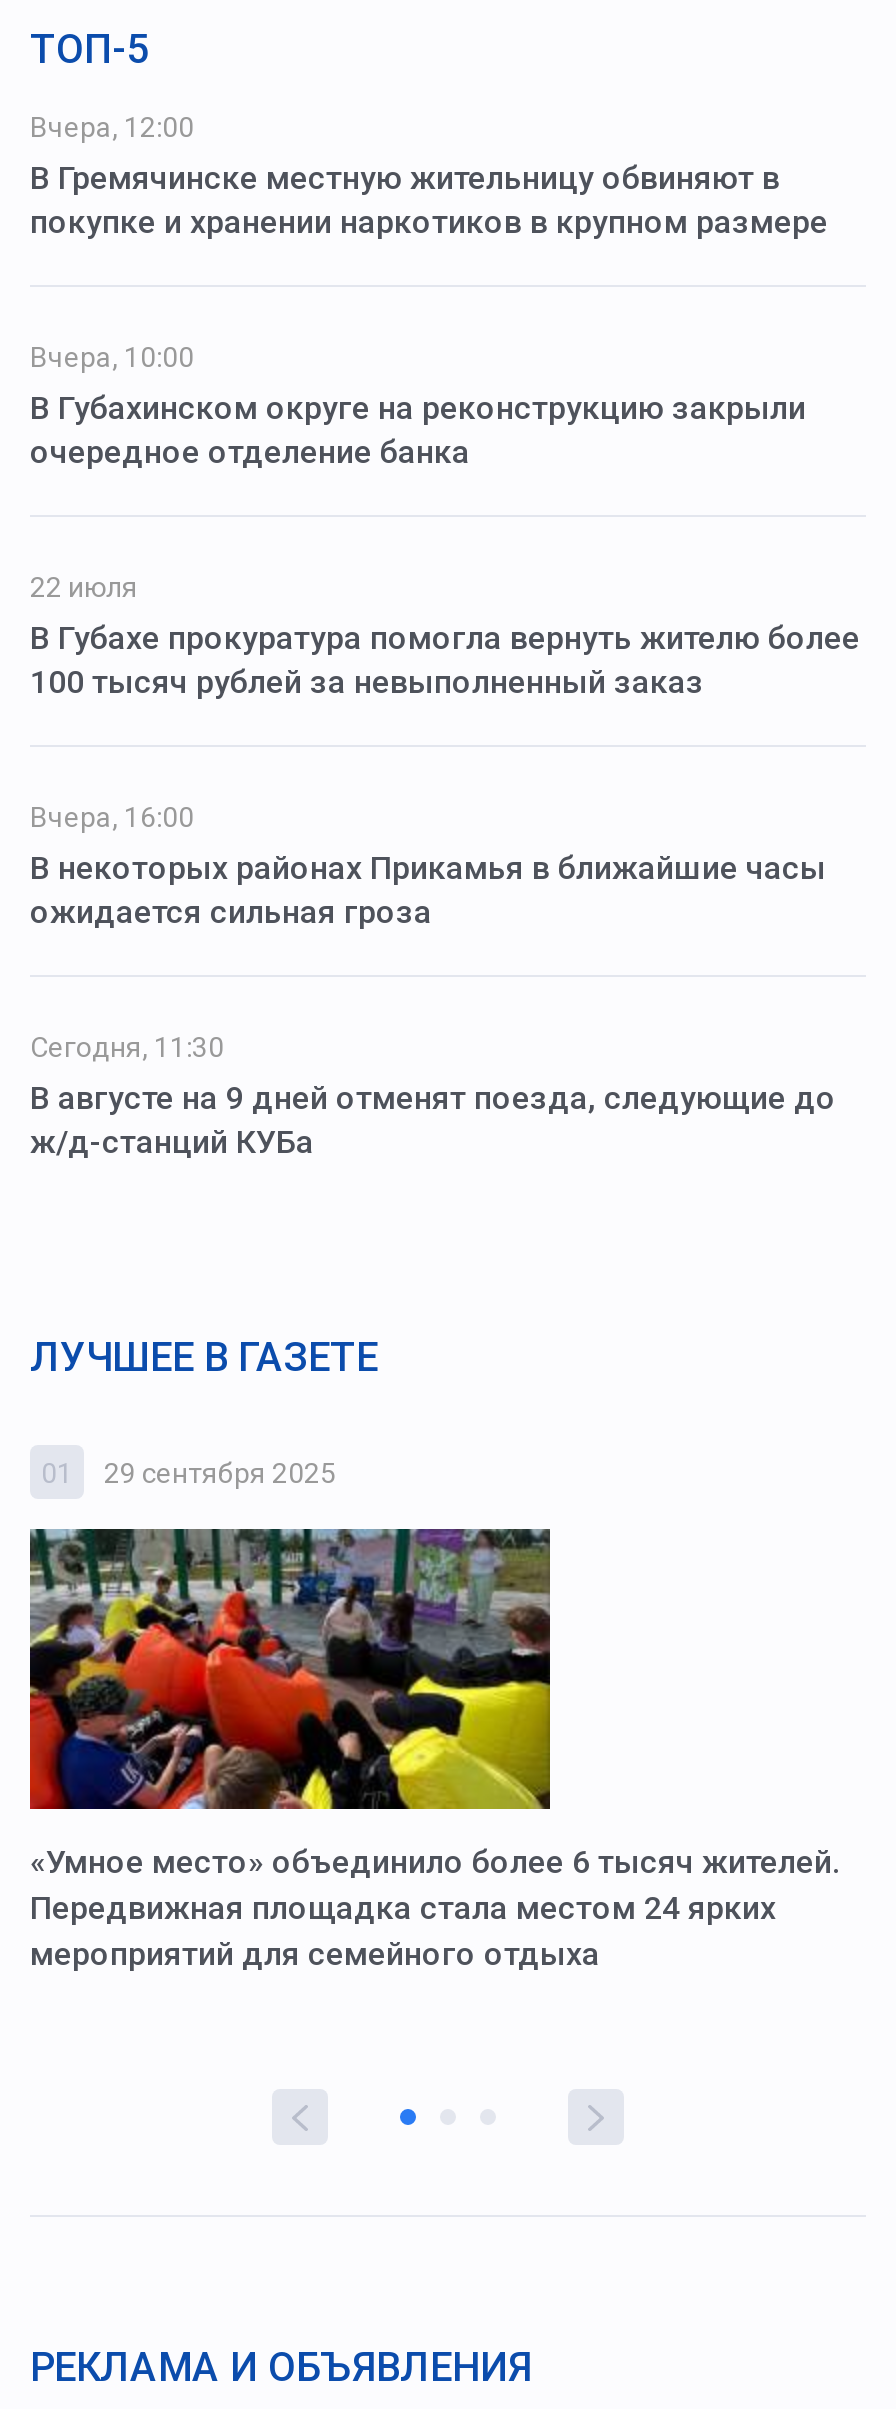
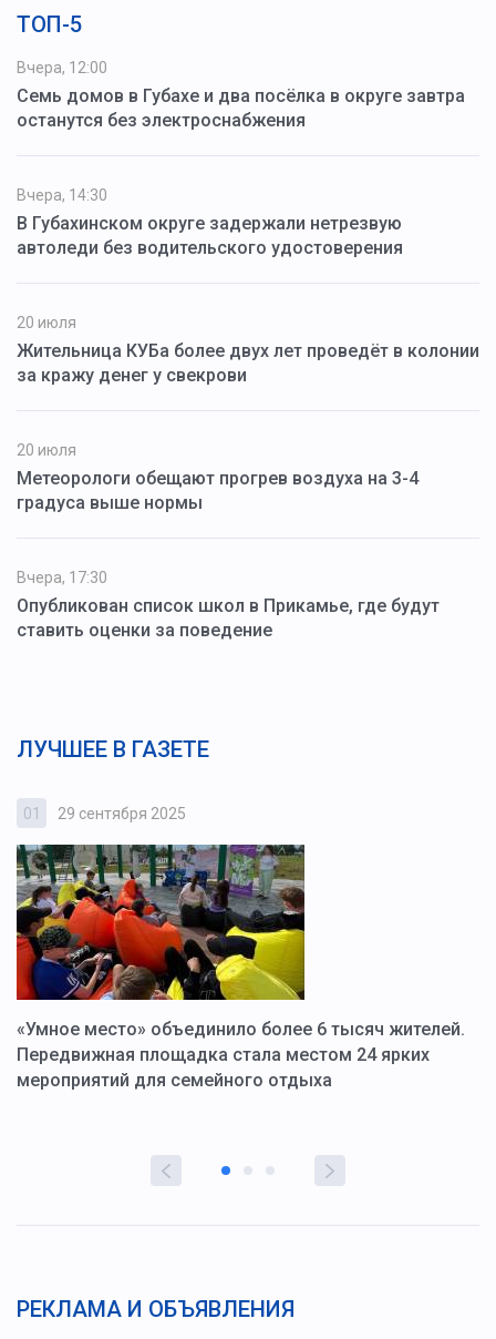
[30,160,828,242] В Гремячинске местную жительницу обвиняют в | покупке и хранении наркотиков в крупном размере -> [17,86,465,131] Семь домов в Губахе и два посёлка в округе завтра | останутся без электроснабжения
[30,342,806,472] Вчера, 10:00 | В Губахинском округе на реконструкцию закрыли | очередное отделение банка -> [17,187,403,259] Вчера, 14:30 | В Губахинском округе задержали нетрезвую | автоледи без водительского удостоверения
[30,572,860,702] 22 июля | В Губахе прокуратура помогла вернуть жителю более | 100 тысяч рублей за невыполненный заказ -> [17,314,479,386] 20 июля | Жительница КУБа более двух лет проведёт в колонии | за кражу денег у свекрови
[30,802,826,932] Вчера, 16:00 | В некоторых районах Прикамья в ближайшие часы | ожидается сильная гроза -> [17,442,418,514] 20 июля | Метеорологи обещают прогрев воздуха на 3-4 | градуса выше нормы
[30,1032,836,1162] Сегодня, 11:30 | В августе на 9 дней отменят поезда, следующие до | ж/д-станций КУБа -> [17,569,440,641] Вчера, 17:30 | Опубликован список школ в Прикамье, где будут | ставить оценки за поведение

